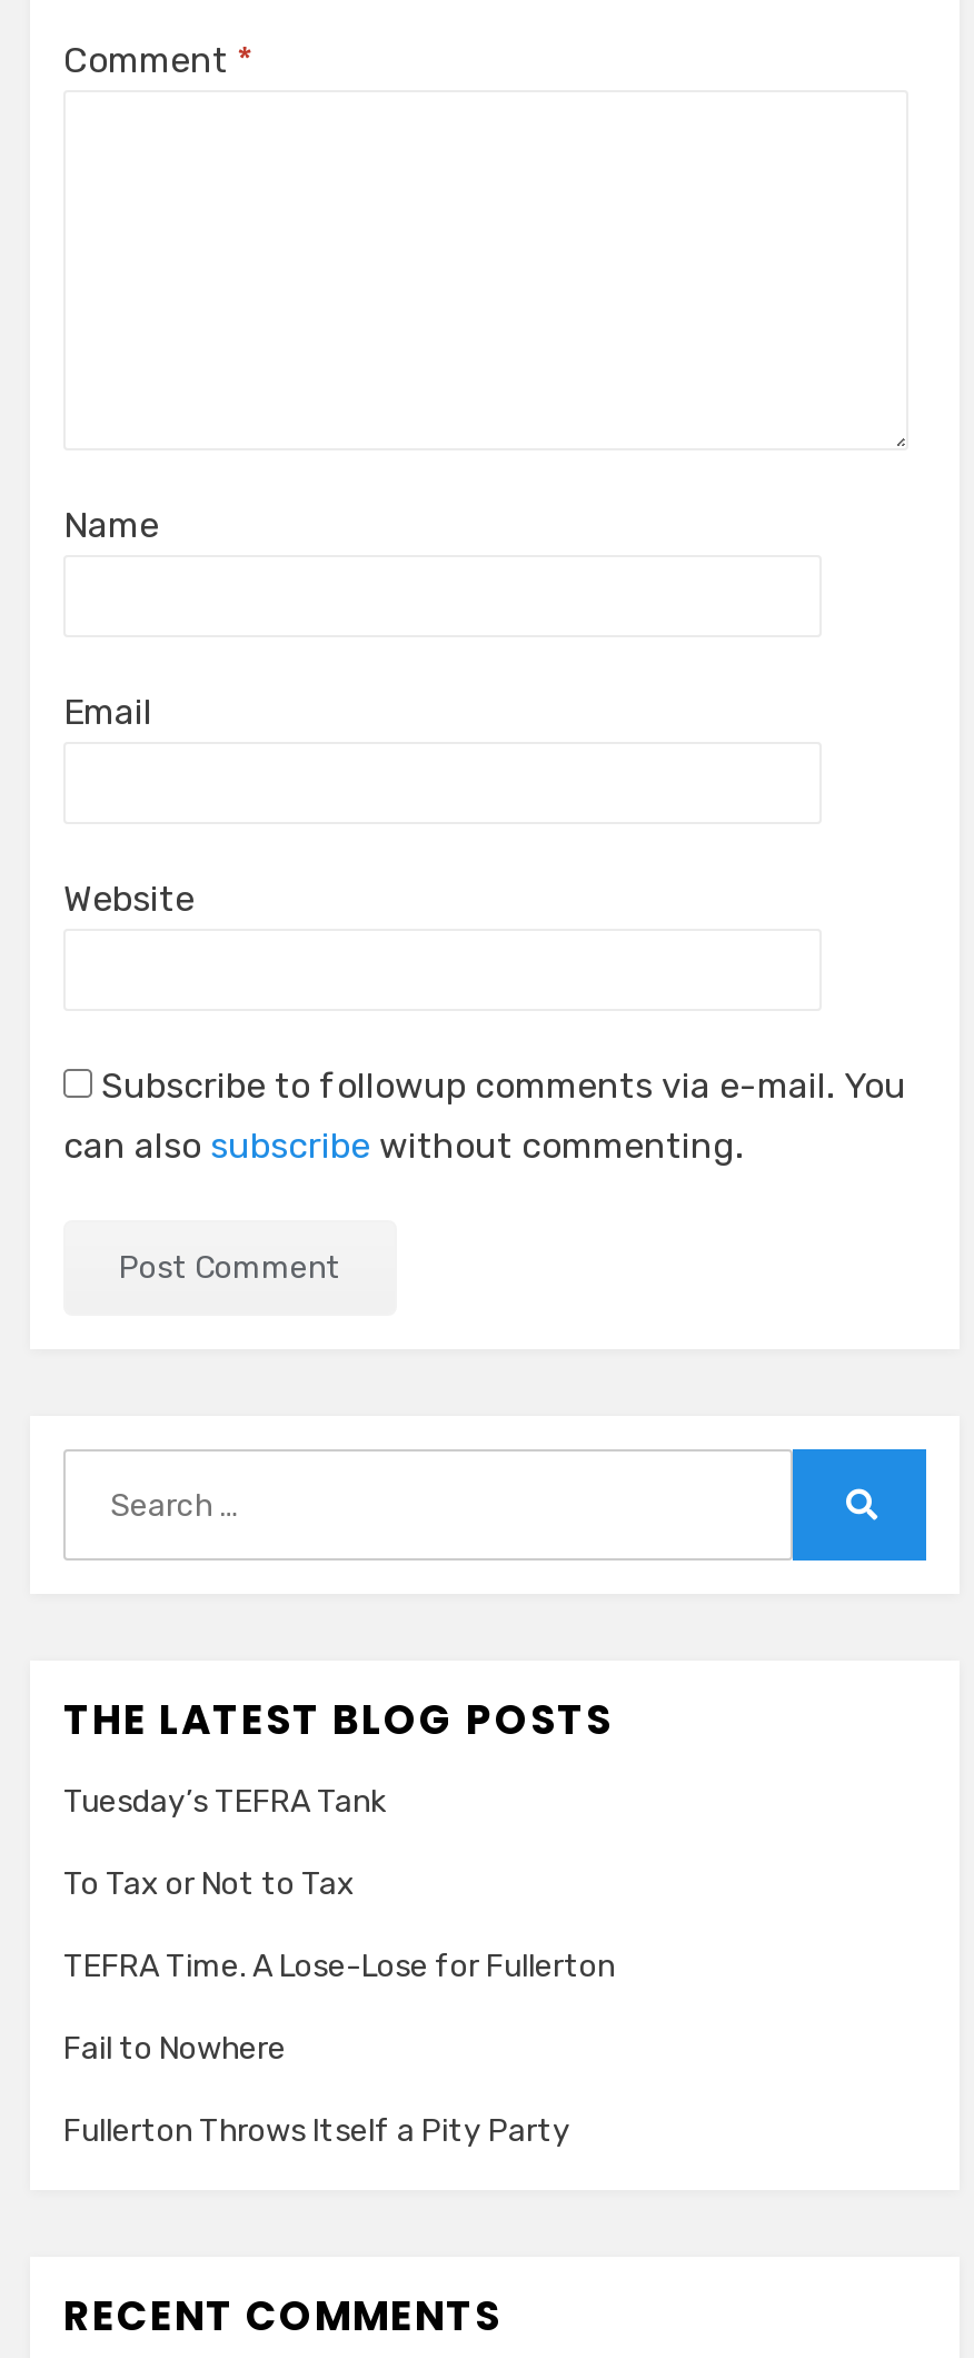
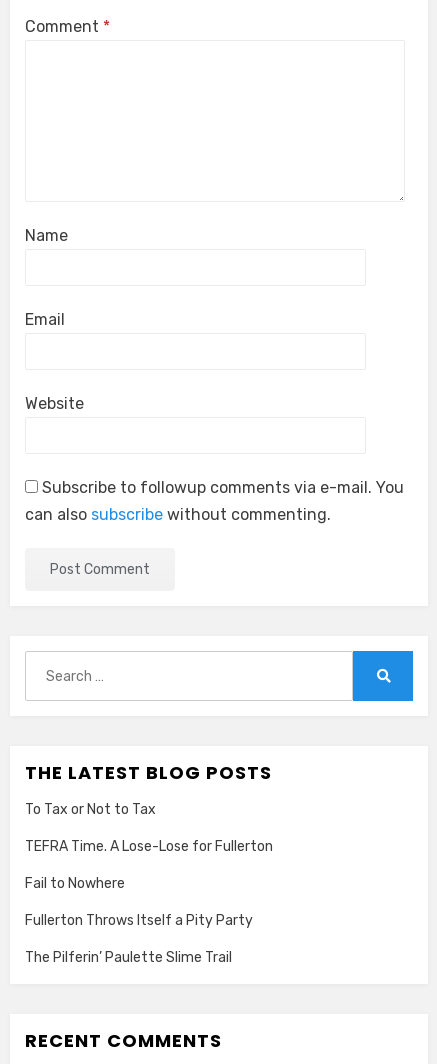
[63,1783,386,1821] Tuesday’s TEFRA Tank -> none
moved [63,1865,615,2150] -> [25,801,273,929]: To Tax or Not to Tax | TEFRA Time. A Lose-Lose for Fullerton | Fail to Nowhere | Fullerton Throws Itself a Pity Party
none -> [25,949,232,966] The Pilferin’ Paulette Slime Trail

